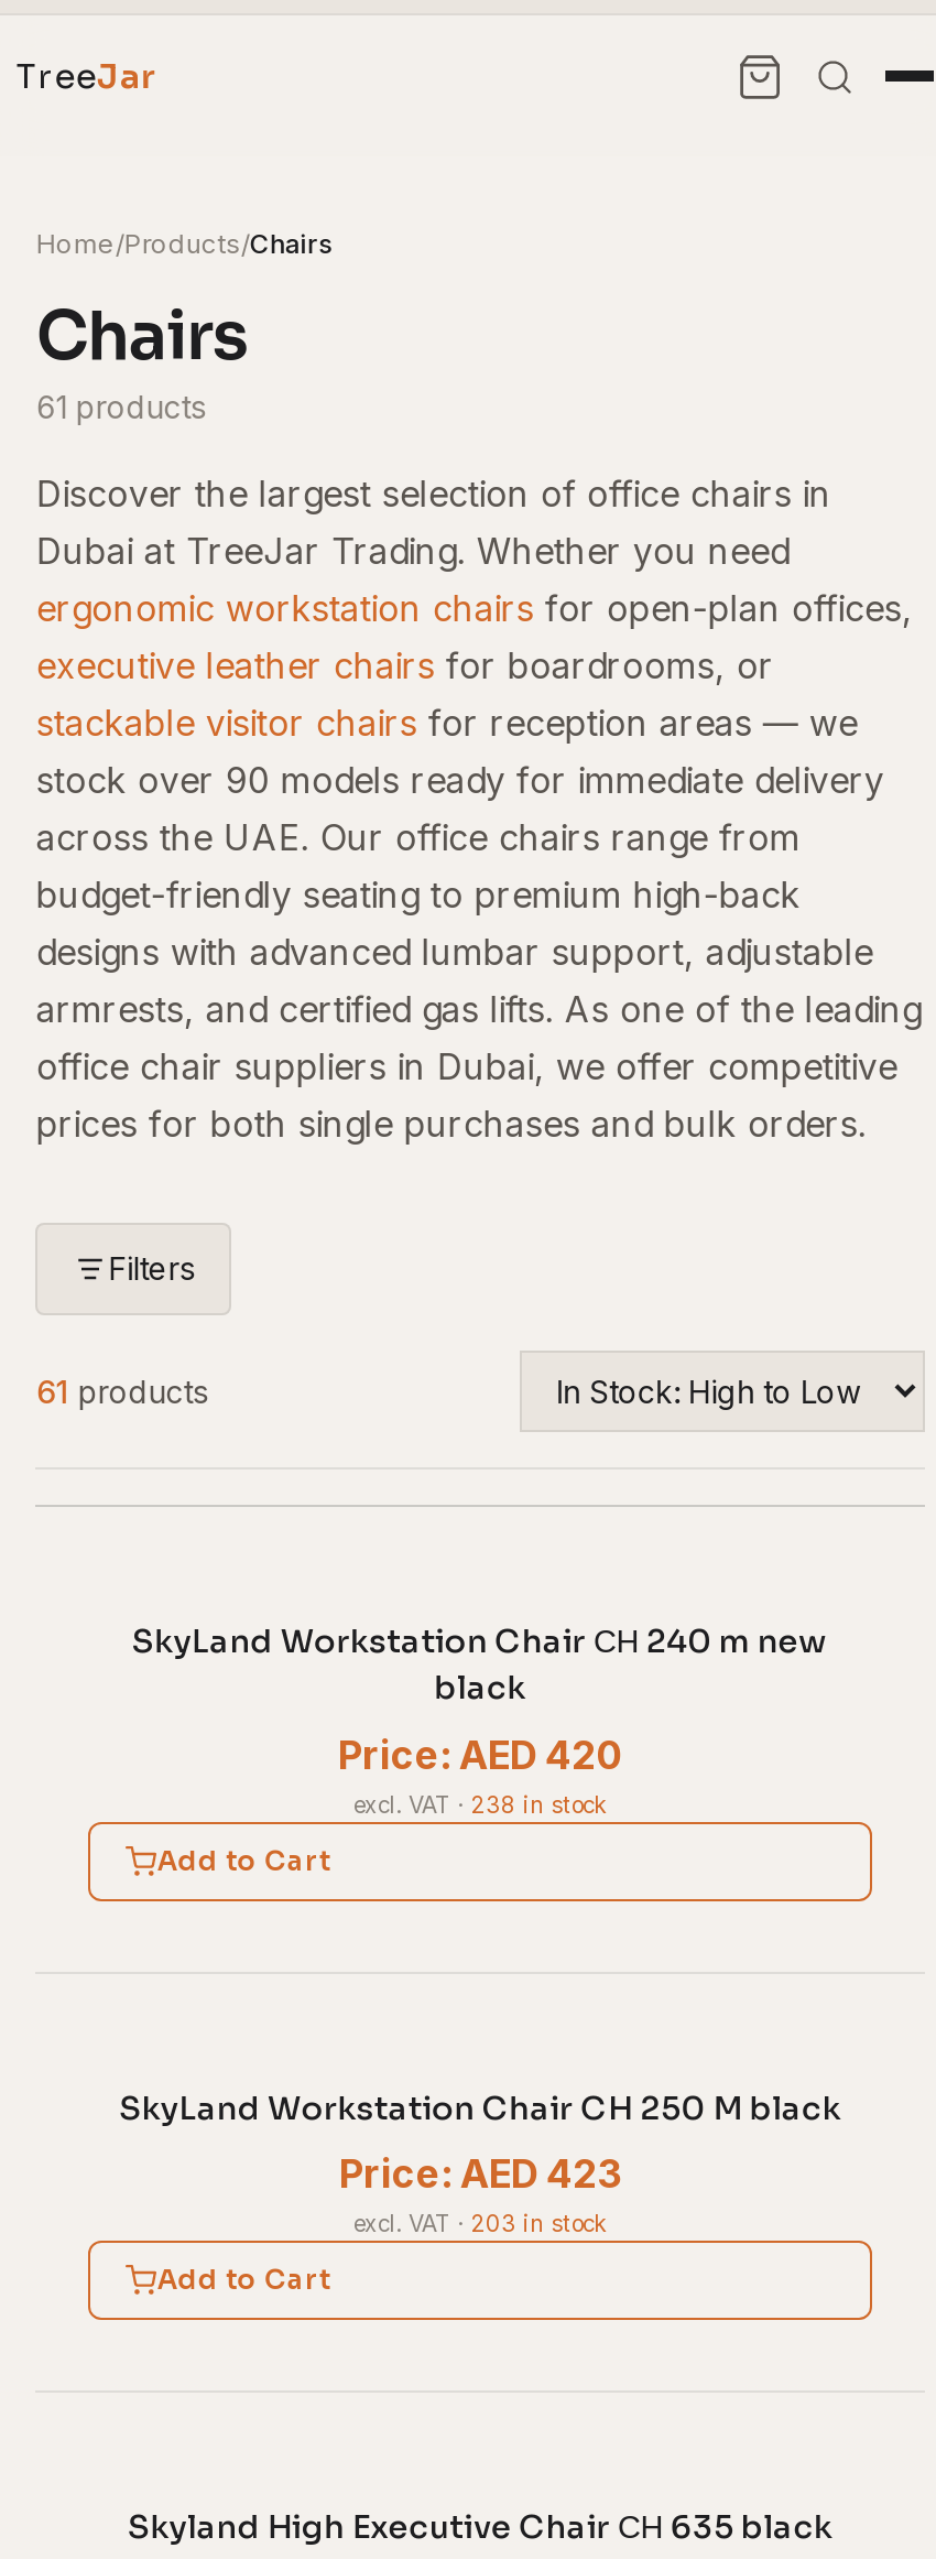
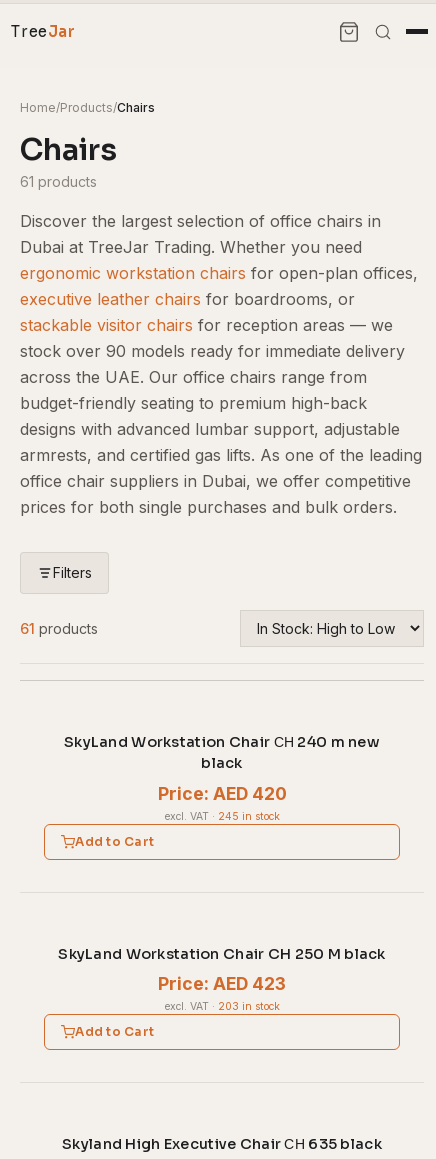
[353,1790,607,1819] excl. VAT · 238 in stock -> [164,810,279,823] excl. VAT · 245 in stock

